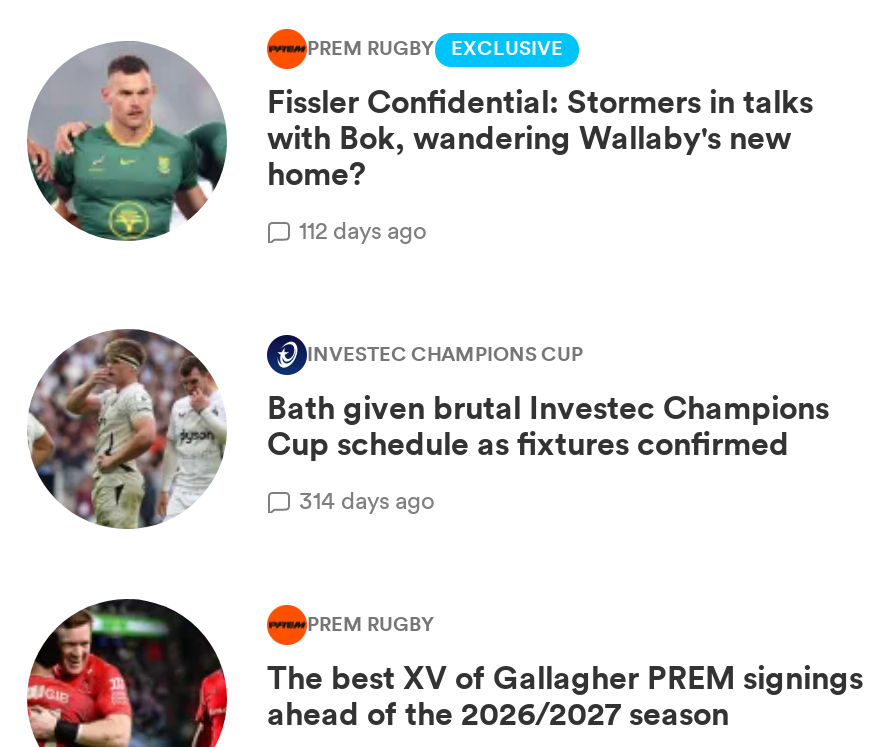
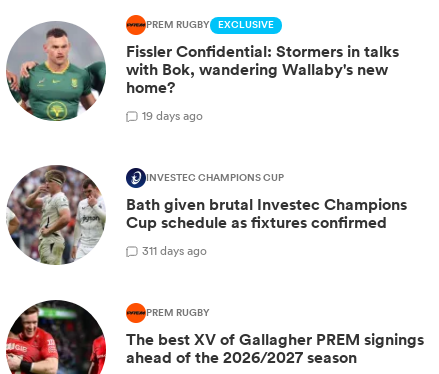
[299,212,427,246] 112 days ago -> [142,107,203,124] 19 days ago
[299,482,435,516] 314 days ago -> [142,242,207,259] 311 days ago

